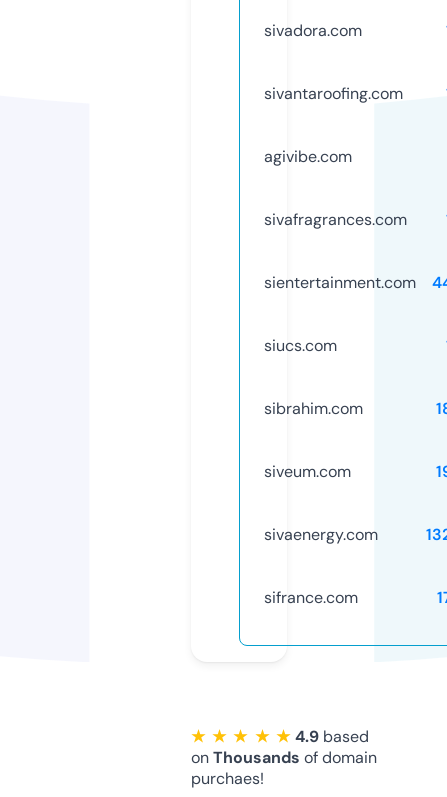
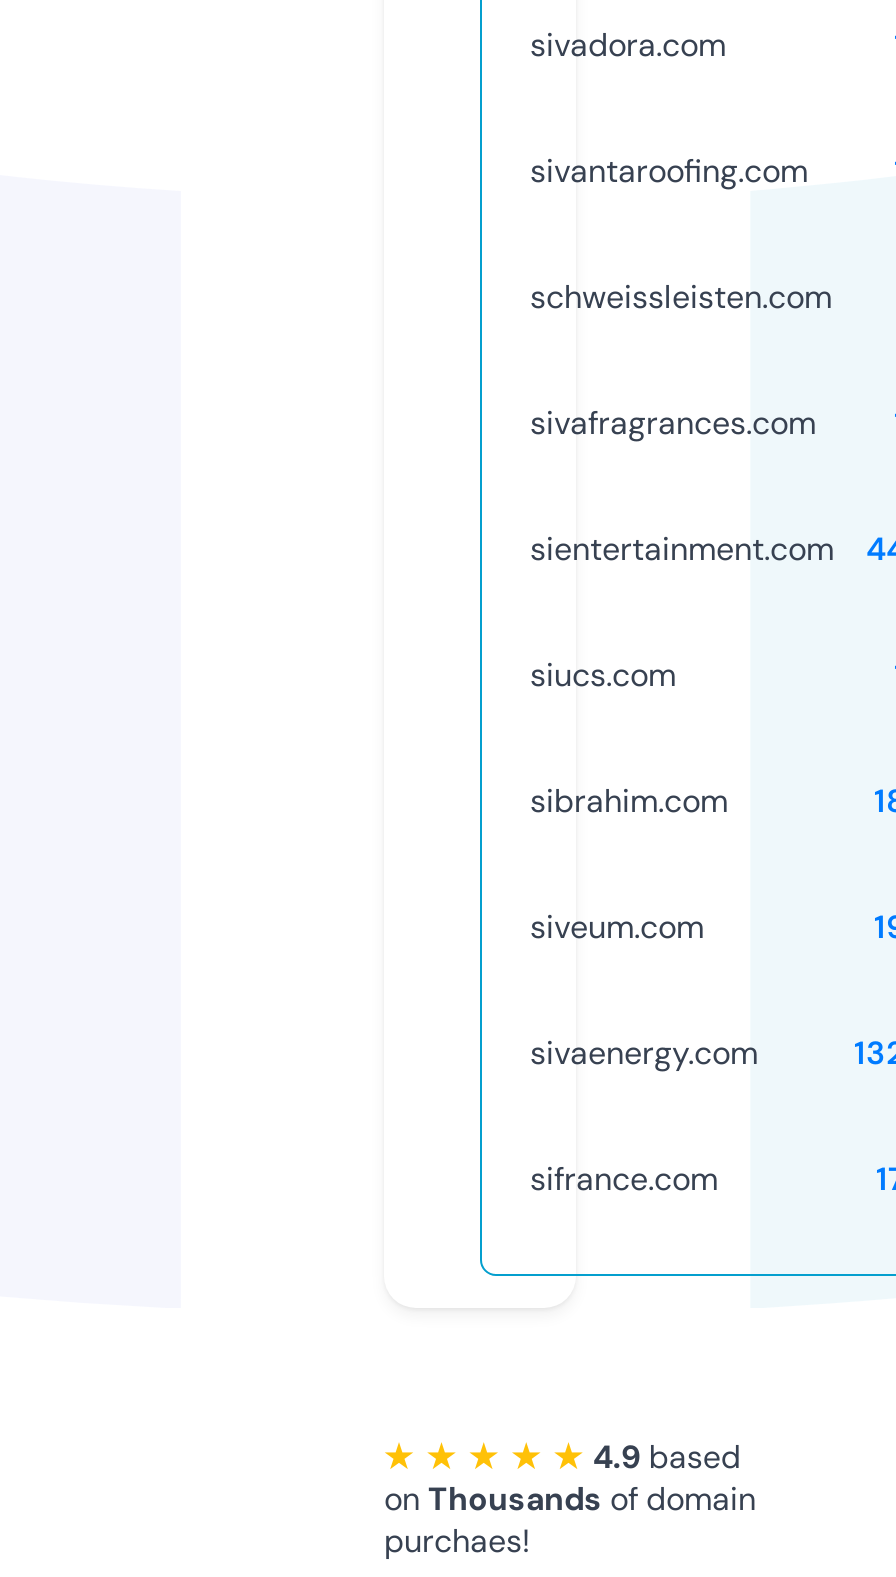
[264,146,352,167] agivibe.com -> [530,276,832,318] schweissleisten.com

